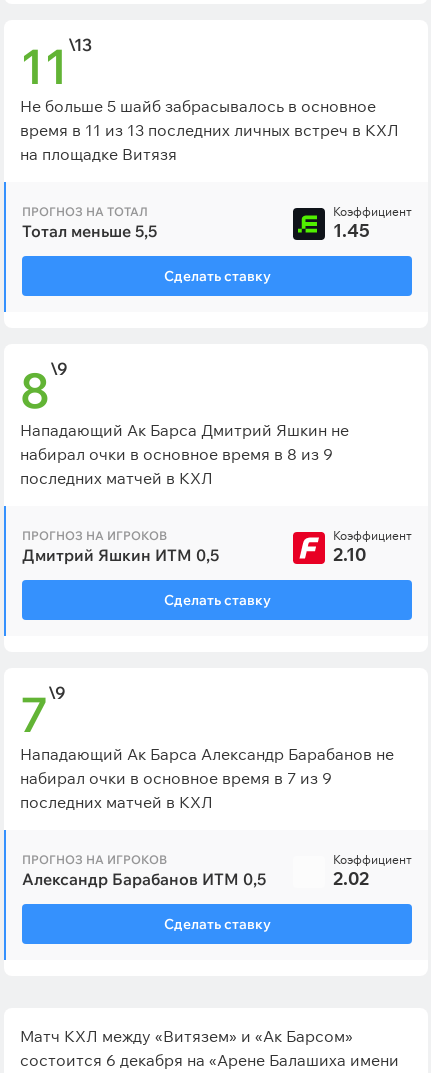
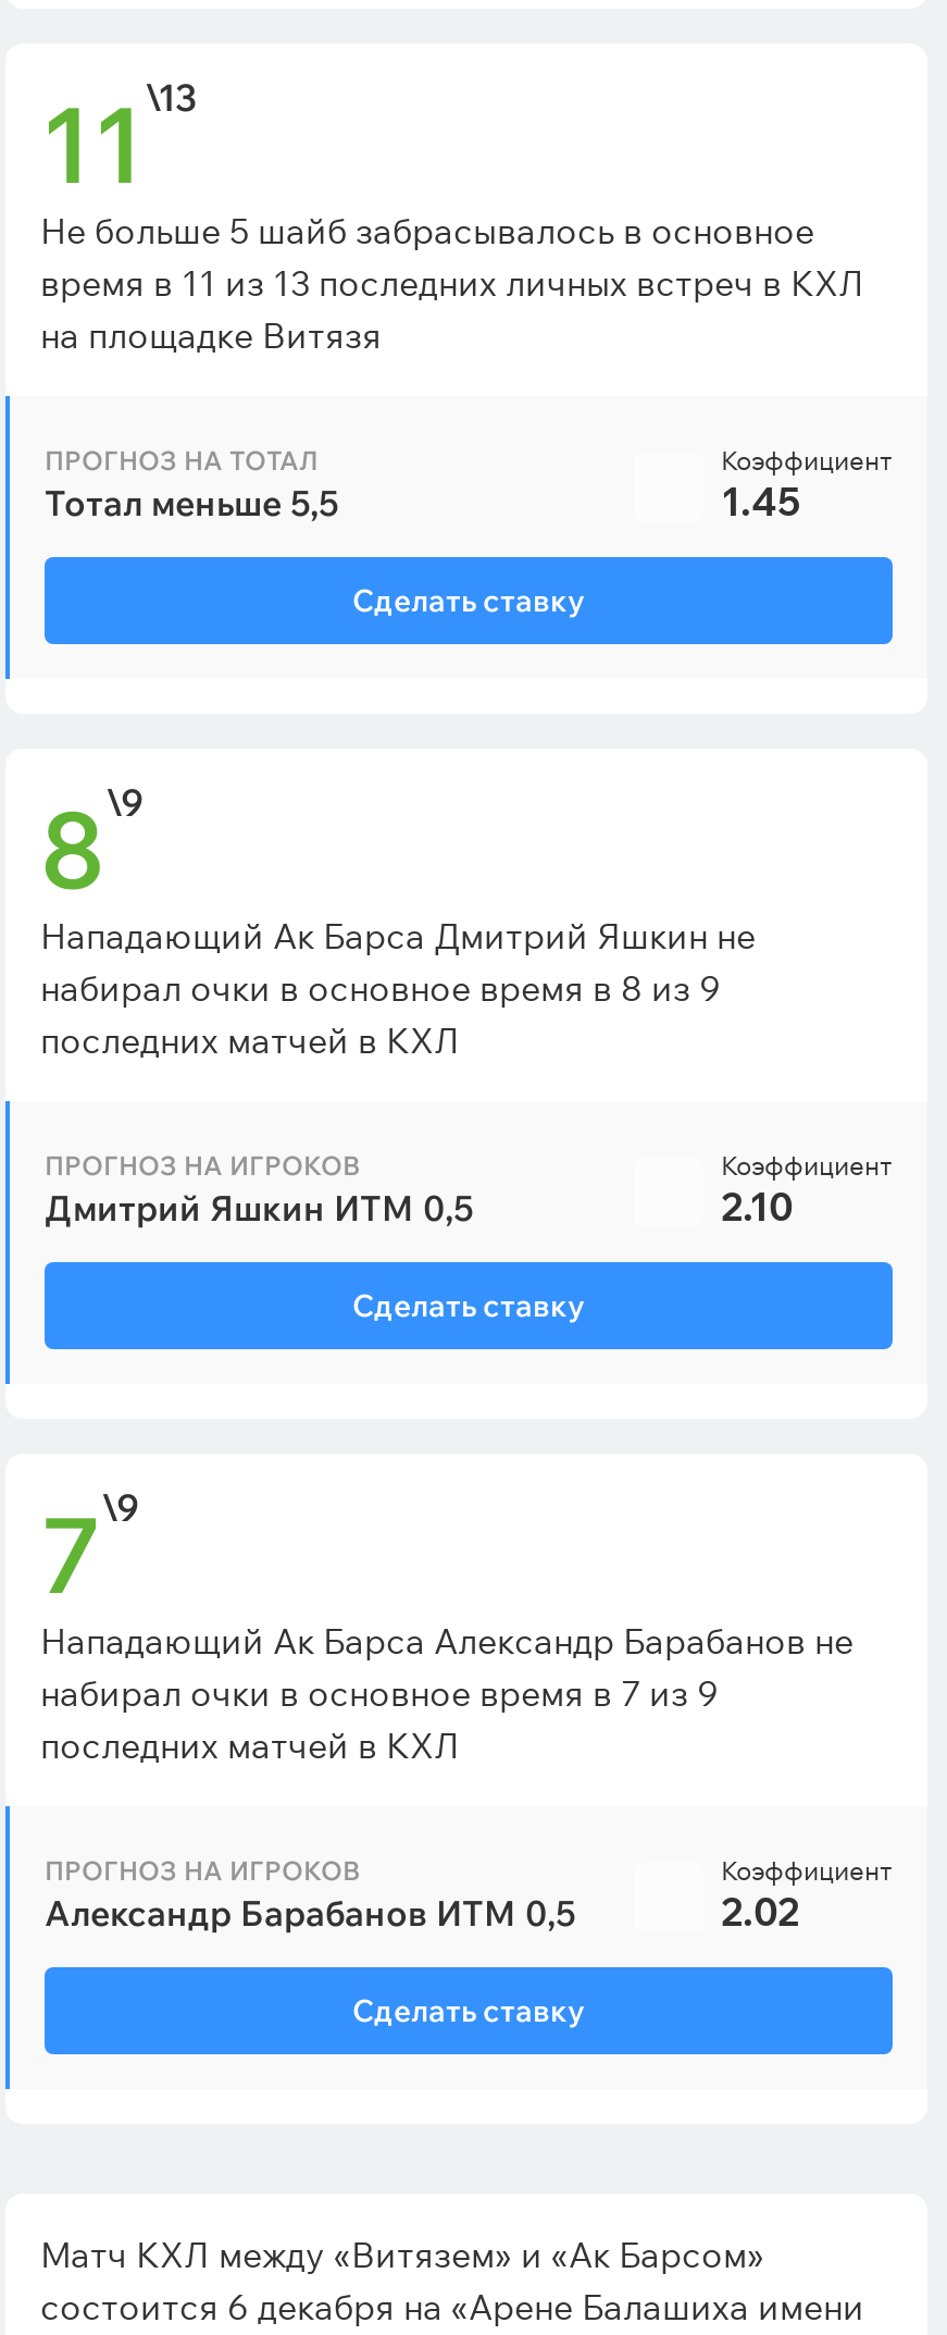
[292,207,326,241] [image] -> none
[292,531,326,565] [image] -> none

